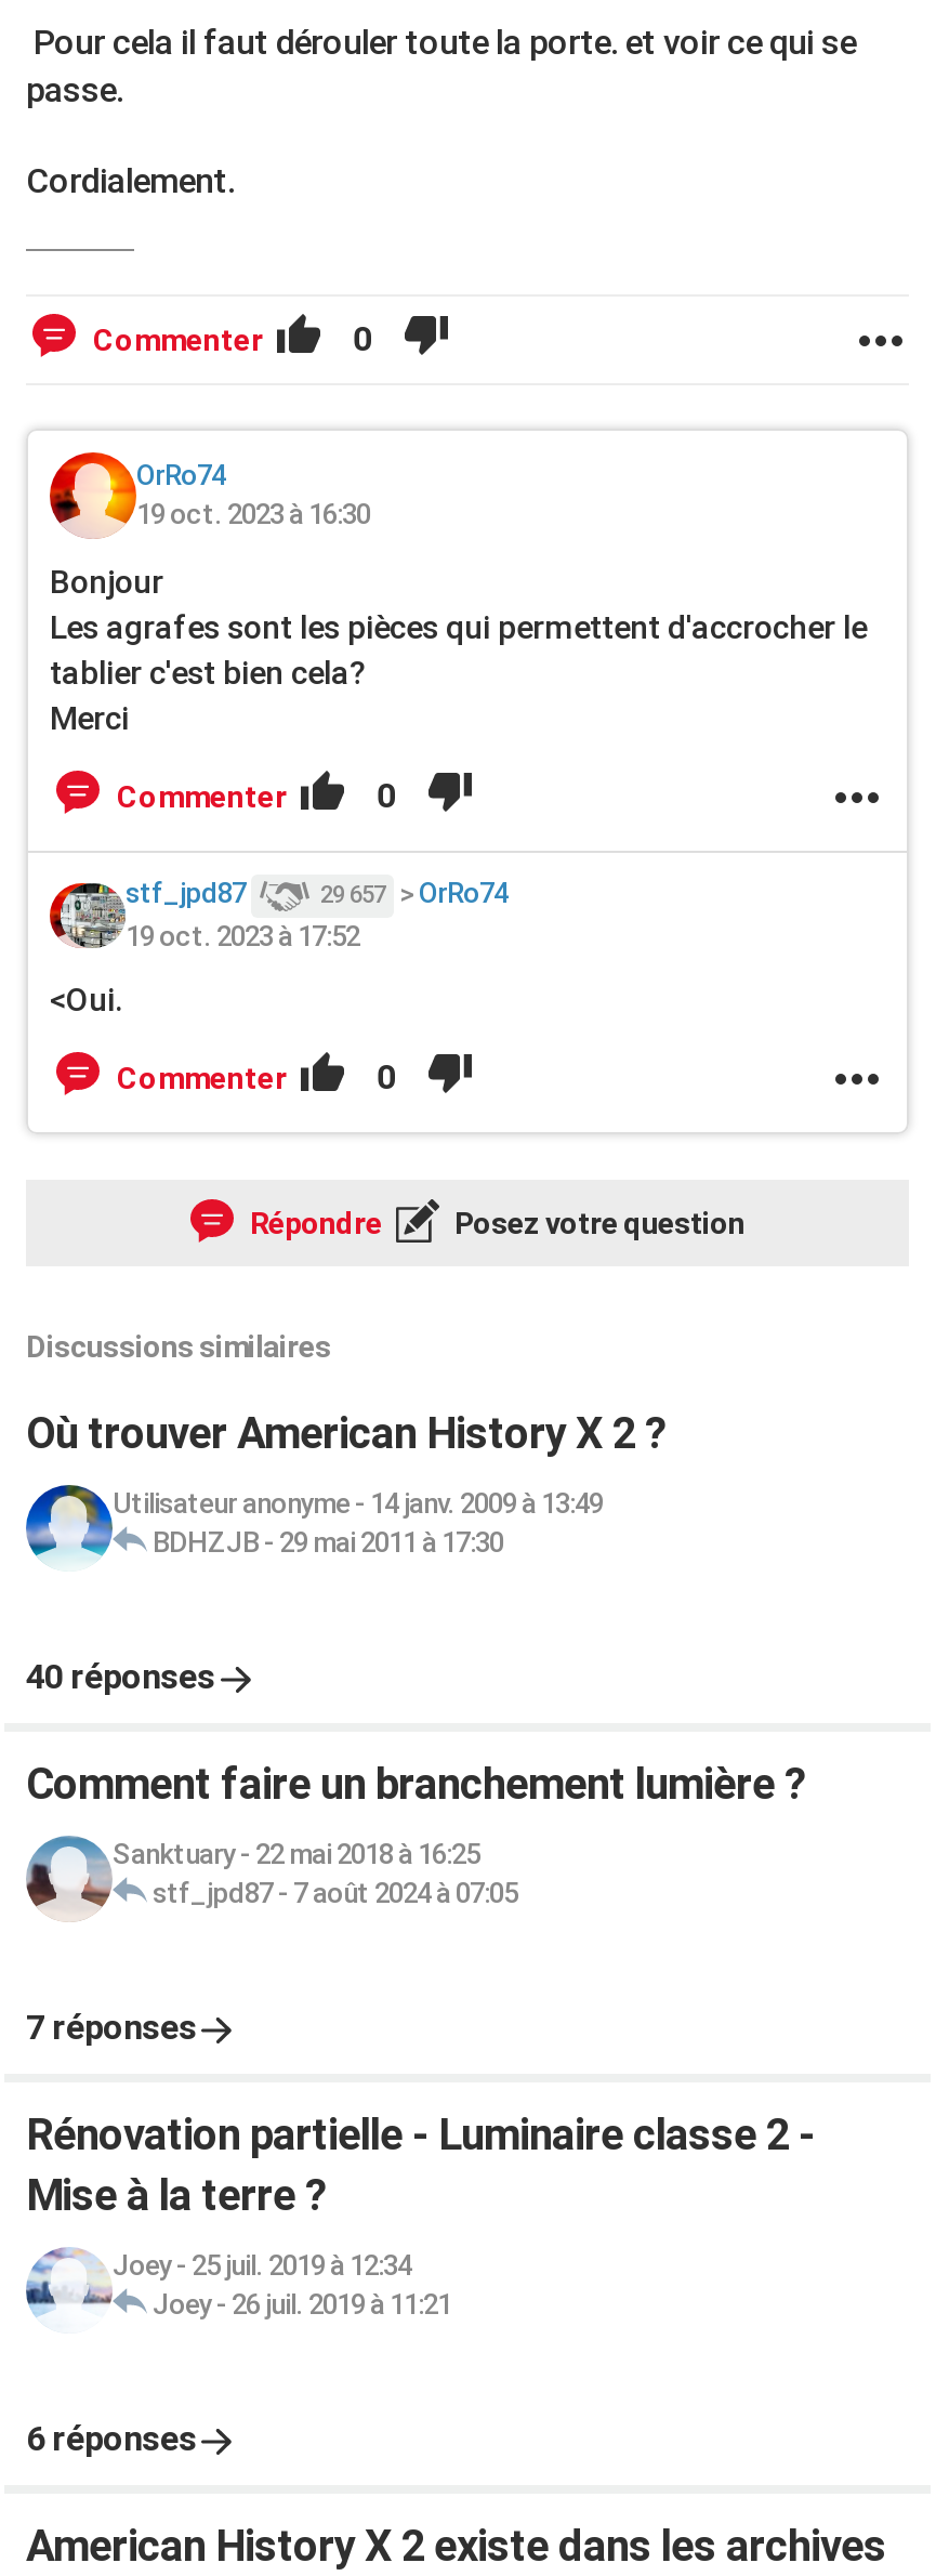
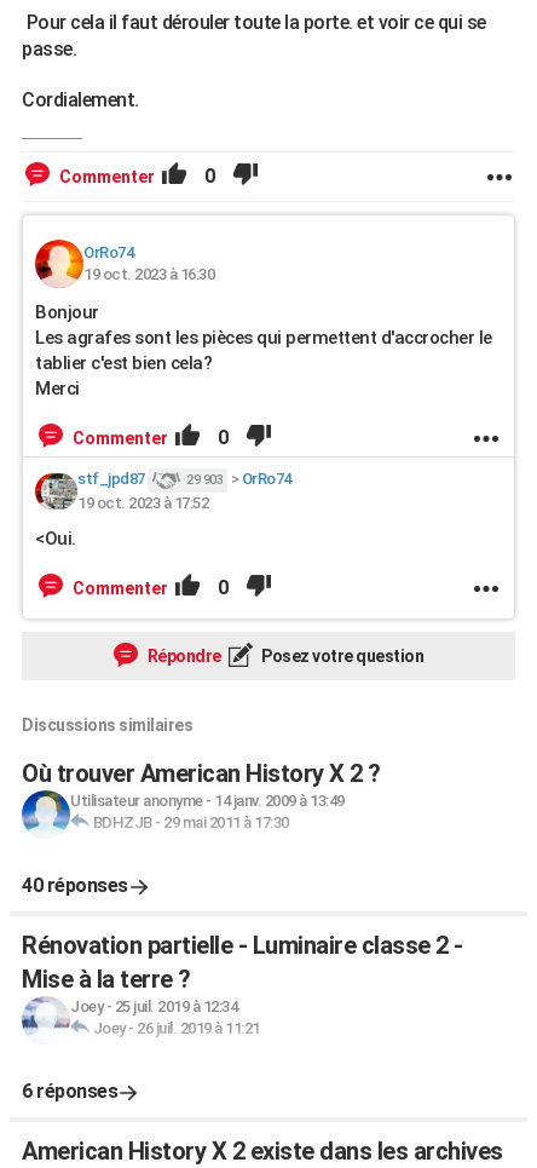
[320,878,507,910] 29 657 > OrRo74 -> [186,470,291,488] 29 903 > OrRo74
[24,1758,807,2048] [image] | Comment faire un branchement lumière ? | Sanktuary- 22 mai 2018 à 16:25 | stf_jpd87- 7 août 2024 à 07:05 | 7 réponses -> none

